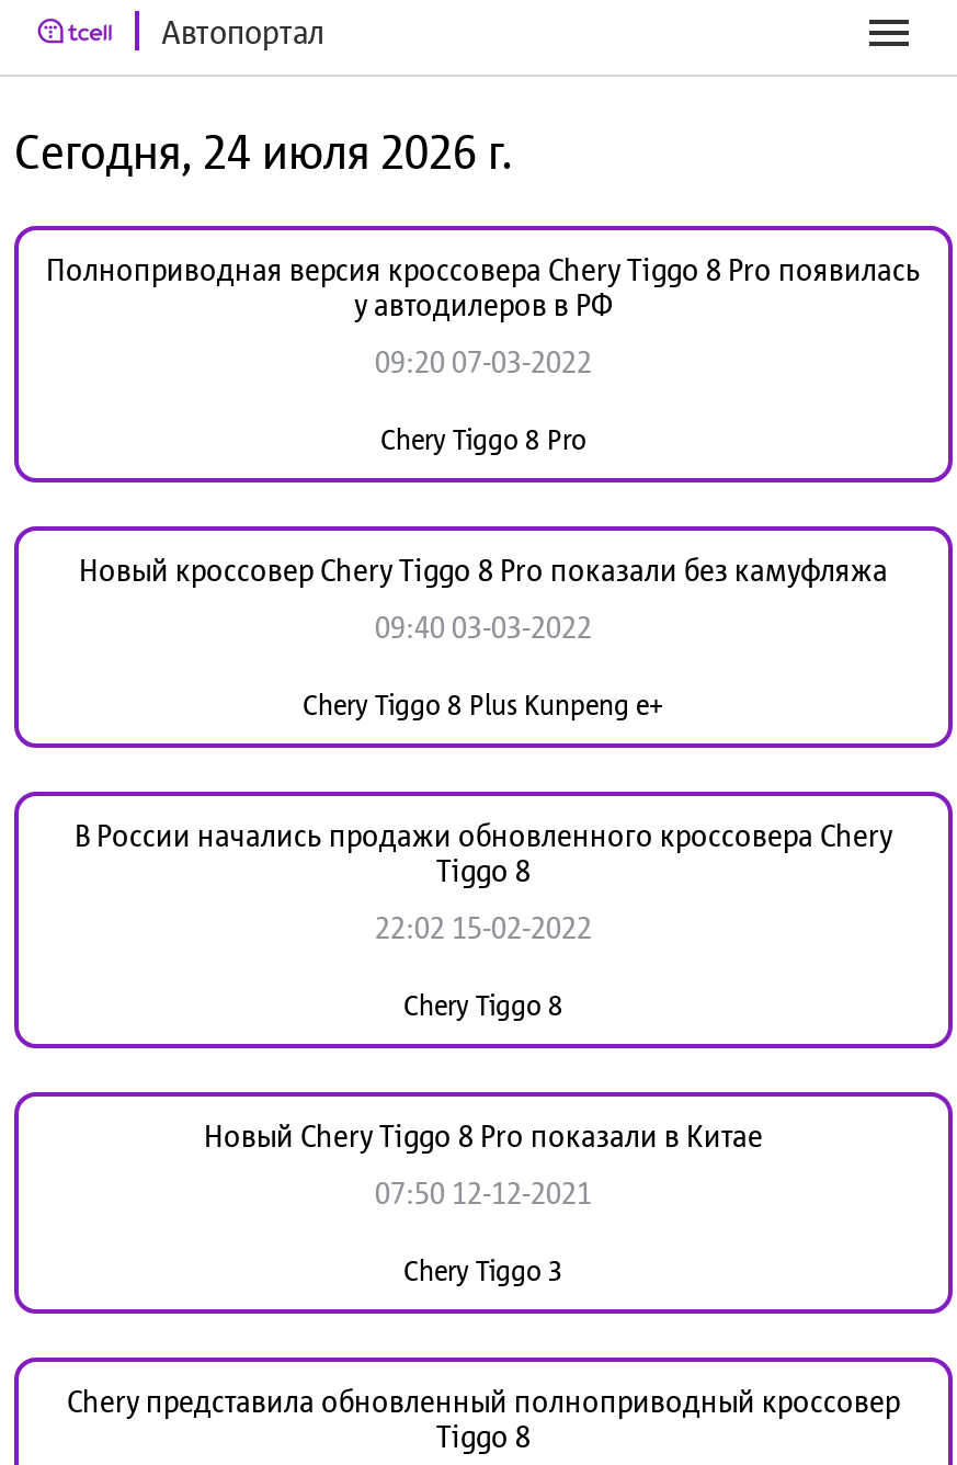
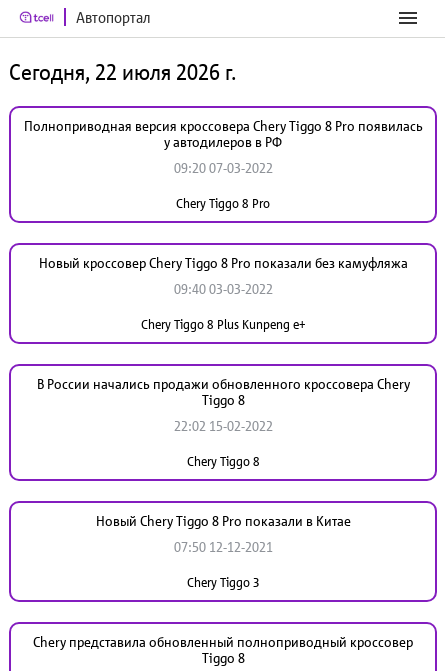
[14,121,512,180] Сегодня, 24 июля 2026 г. -> [9,58,236,85] Сегодня, 22 июля 2026 г.

